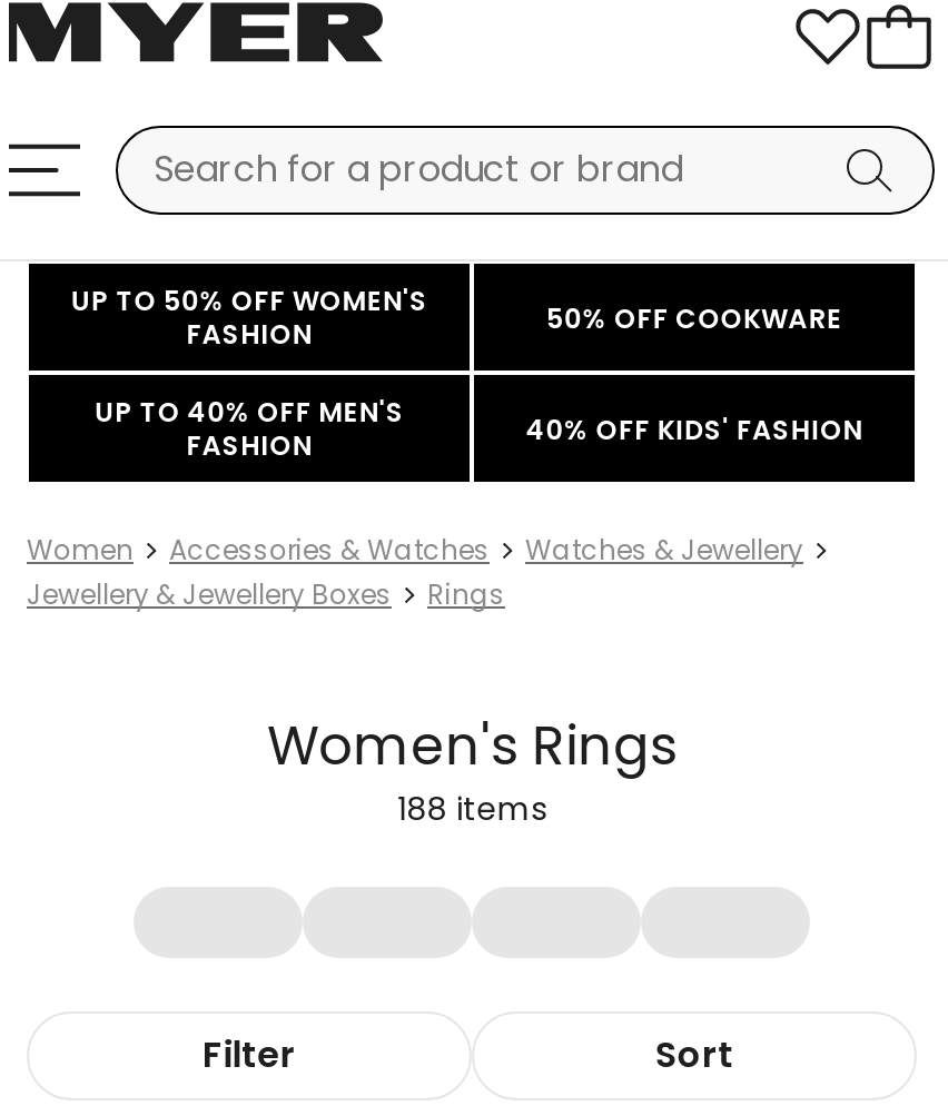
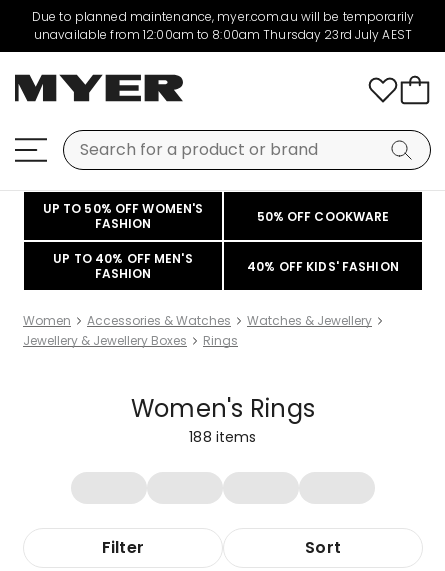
none -> [32,8,414,43] Due to planned maintenance, myer.com.au will be temporarily | unavailable from 12:00am to 8:00am Thursday 23rd July AEST

